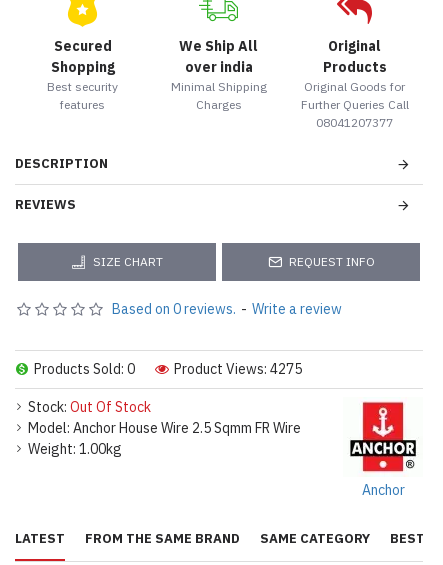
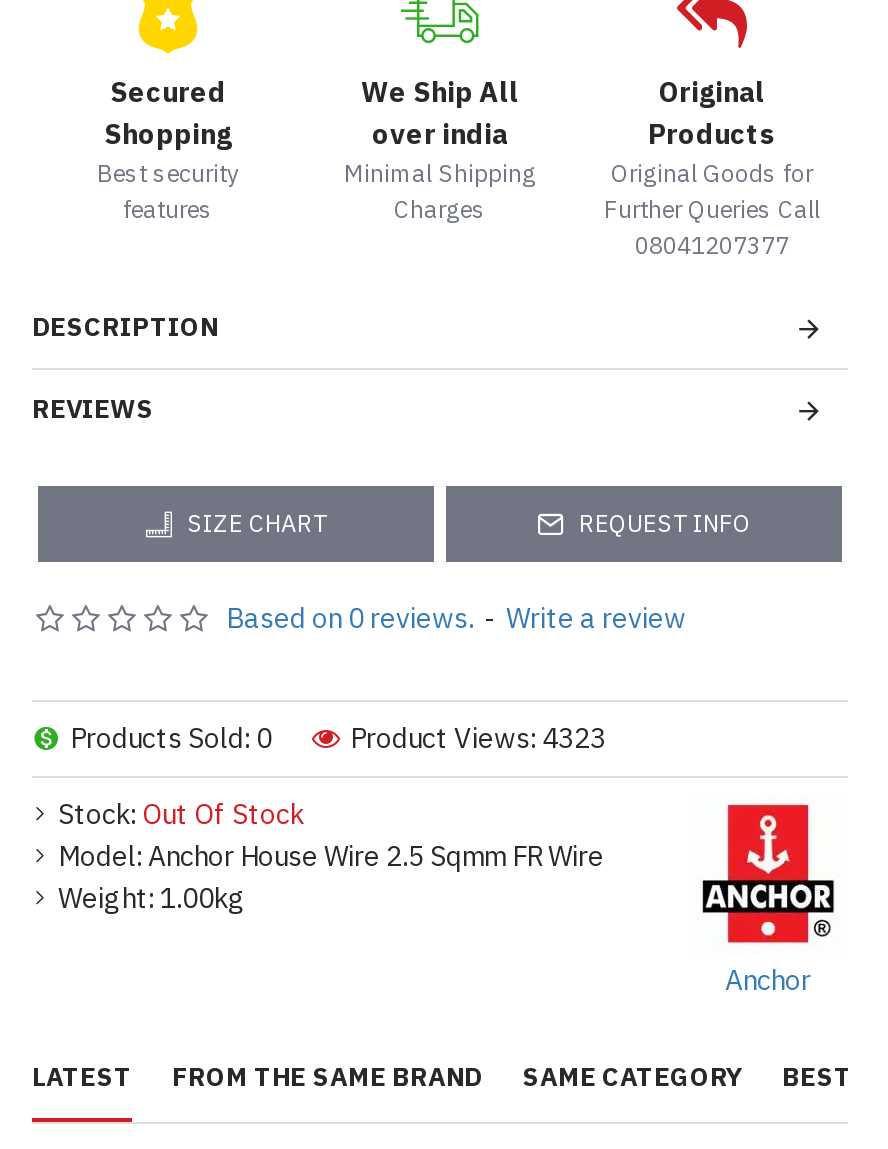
[174,360,302,378] Product Views: 4275 -> [350,720,606,756] Product Views: 4323

